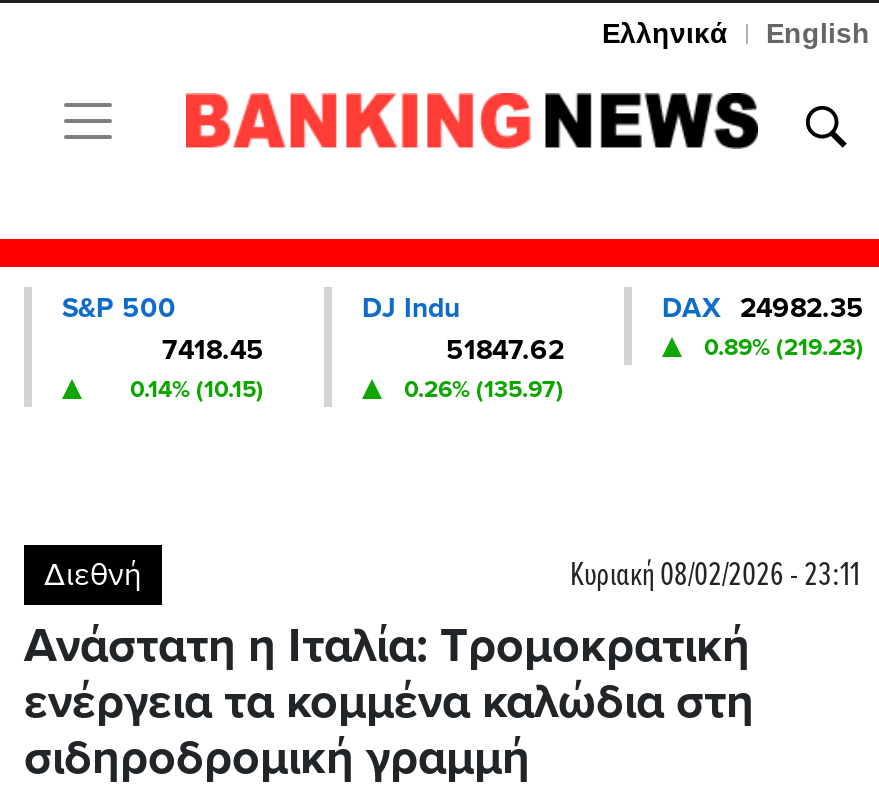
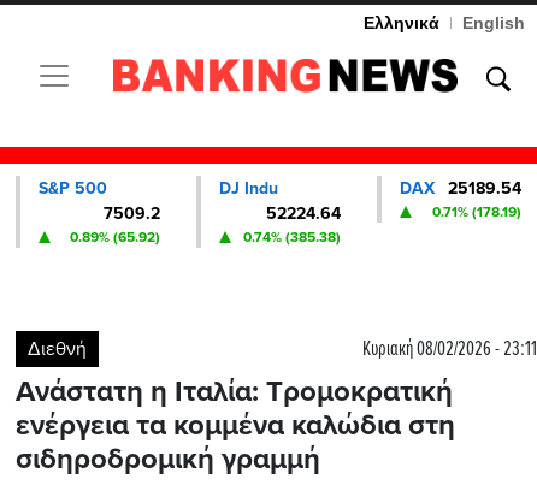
[662,291,864,361] DAX 24982.35 | 0.89% (219.23) -> [400,178,521,220] DAX | 25189.54 | 0.71% (178.19)
[162,333,264,367] 7418.45 -> [104,203,160,224] 7509.2
[404,333,564,403] 51847.62 | 0.26% (135.97) -> [243,203,341,246] 52224.64 | 0.74% (385.38)
[130,375,264,403] 0.14% (10.15) -> [70,229,160,246] 0.89% (65.92)

